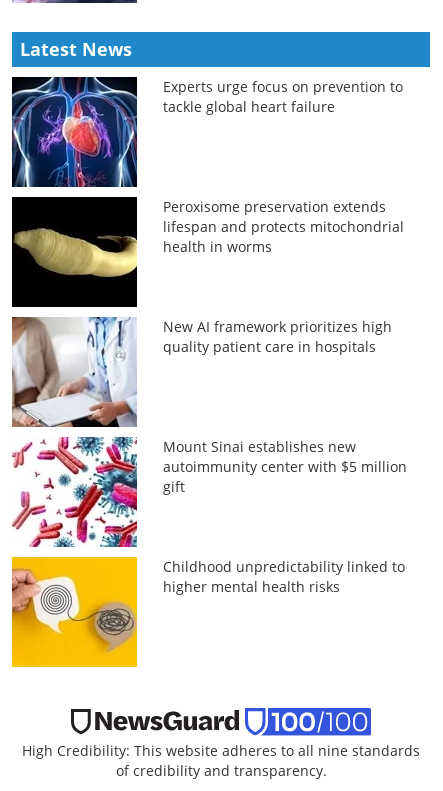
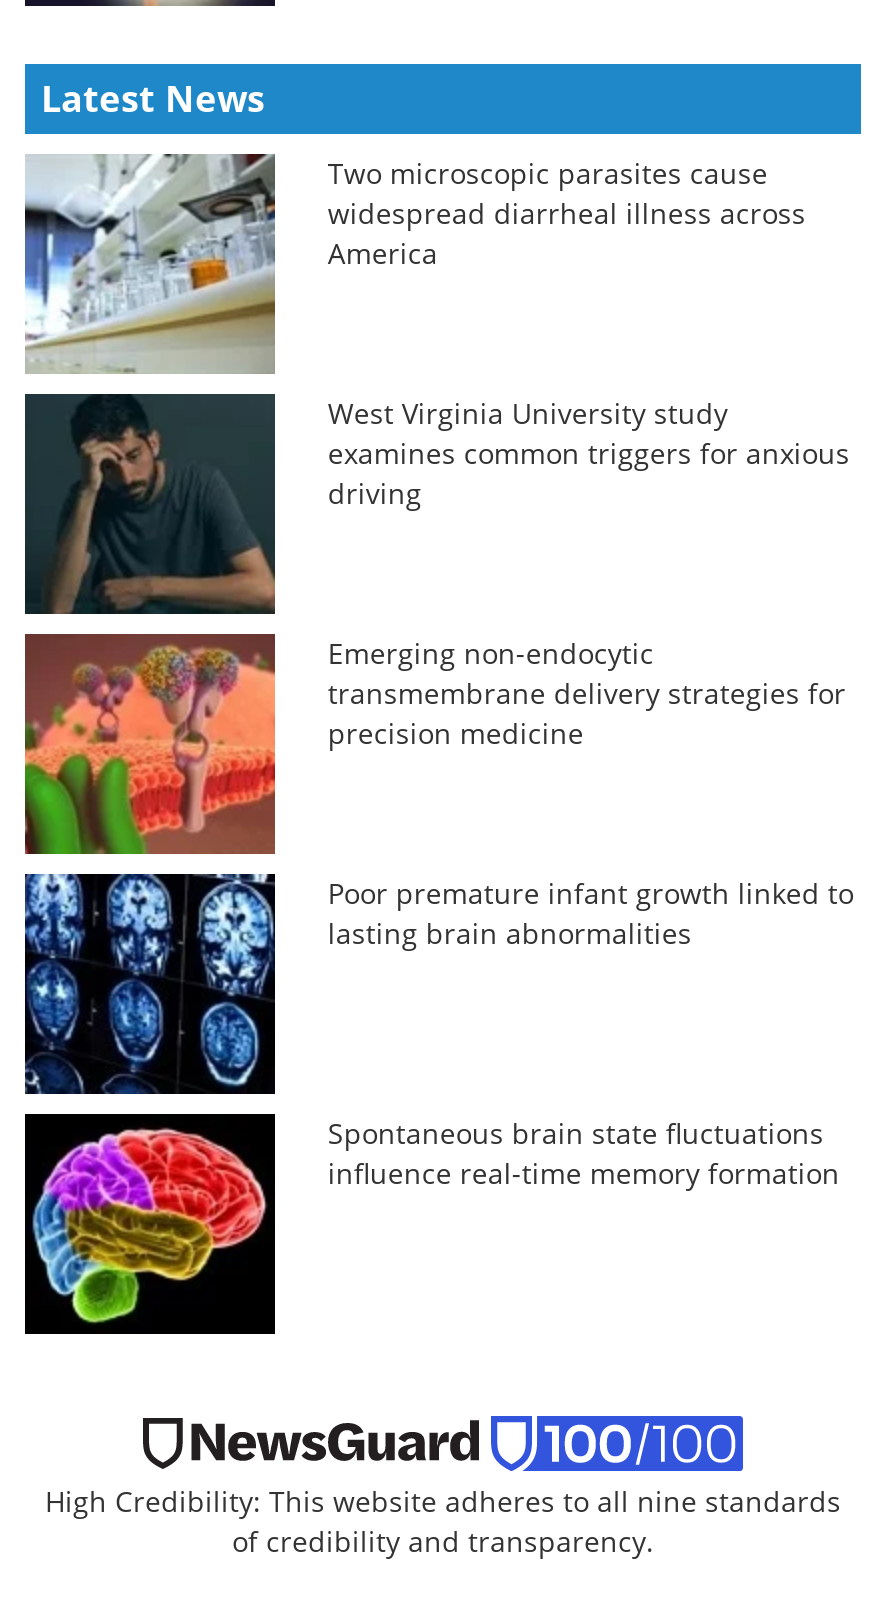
[11,76,403,188] [image] | Experts urge focus on prevention to | tackle global heart failure -> [23,152,806,374] [image] | Two microscopic parasites cause | widespread diarrheal illness across | America
[12,197,404,308] [image] | Peroxisome preservation extends | lifespan and protects mitochondrial | health in worms -> [25,394,850,616] [image] | West Virginia University study | examines common triggers for anxious | driving
[12,316,392,428] [image] | New AI framework prioritizes high | quality patient care in hospitals -> [23,632,846,856] [image] | Emerging non-endocytic | transmembrane delivery strategies for | precision medicine
[12,436,407,548] [image] | Mount Sinai establishes new | autoimmunity center with $5 million | gift -> [23,872,854,1096] [image] | Poor premature infant growth linked to | lasting brain abnormalities
[11,556,405,668] [image] | Childhood unpredictability linked to | higher mental health risks -> [23,1112,840,1336] [image] | Spontaneous brain state fluctuations | influence real-time memory formation

